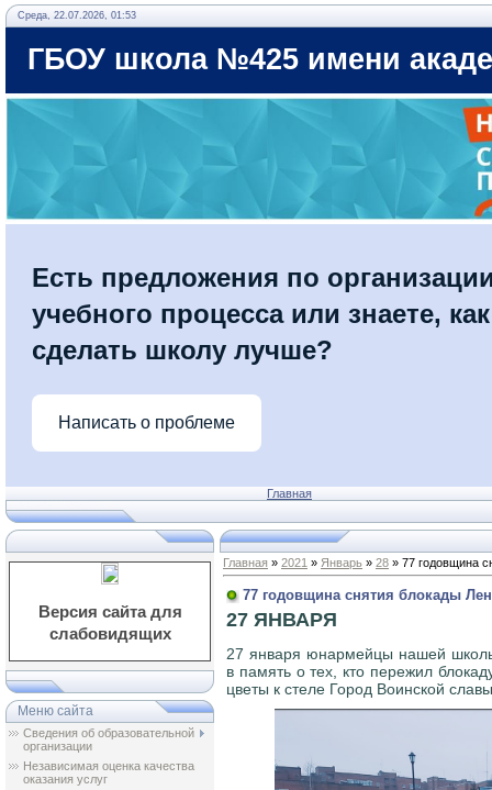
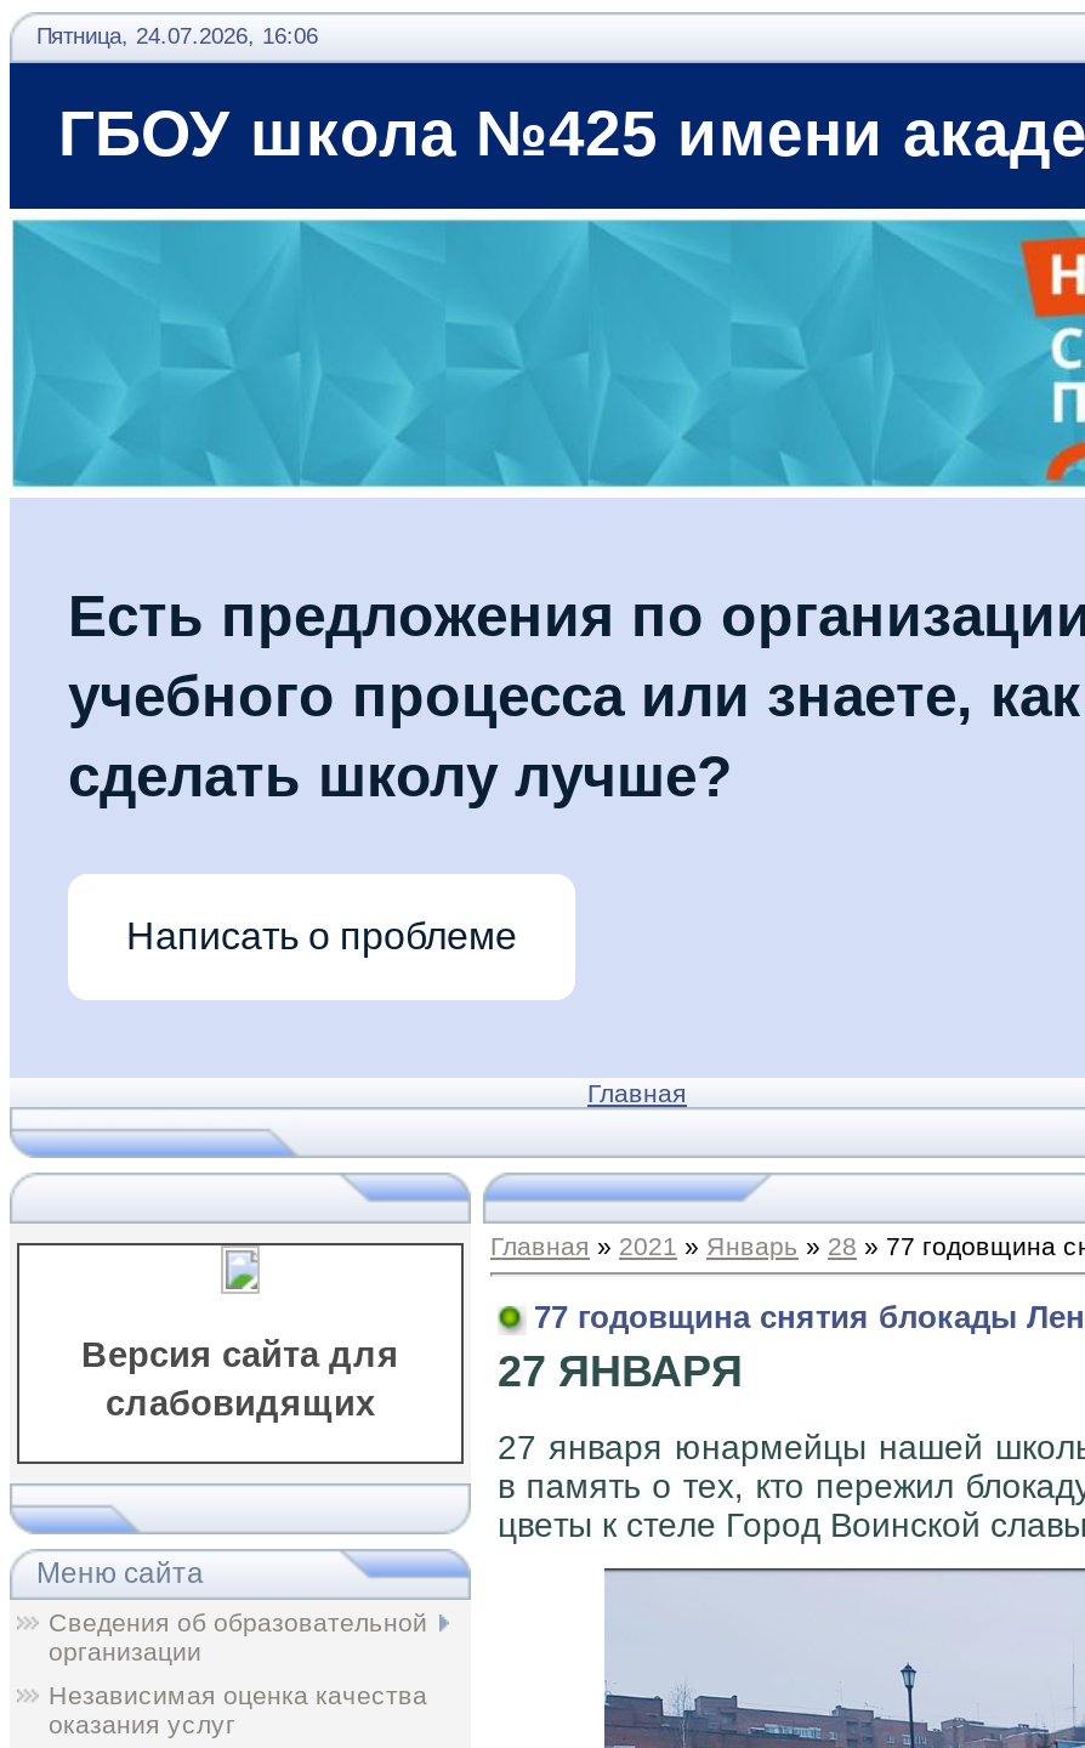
[18,10,136,21] Среда, 22.07.2026, 01:53 -> [36,24,318,49] Пятница, 24.07.2026, 16:06

